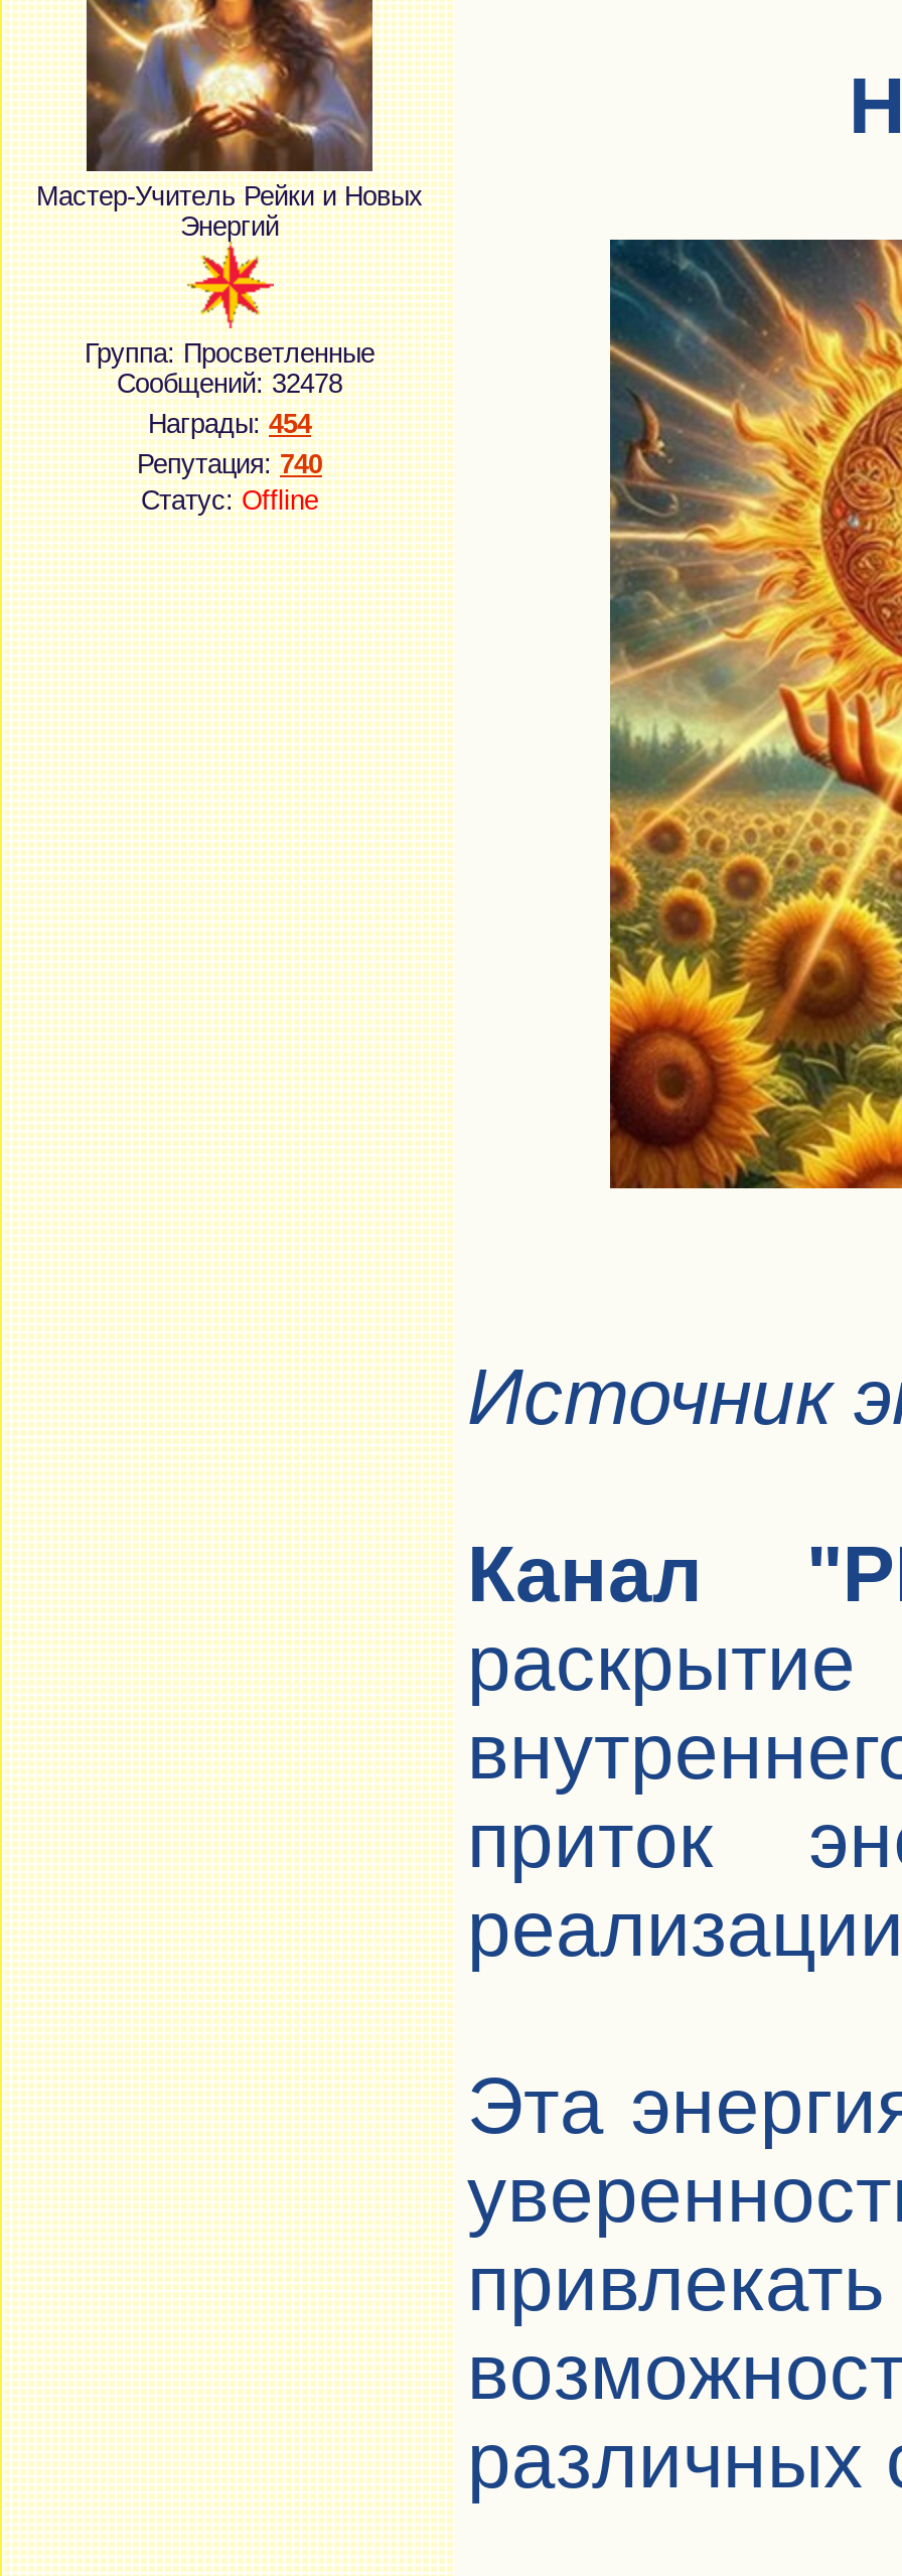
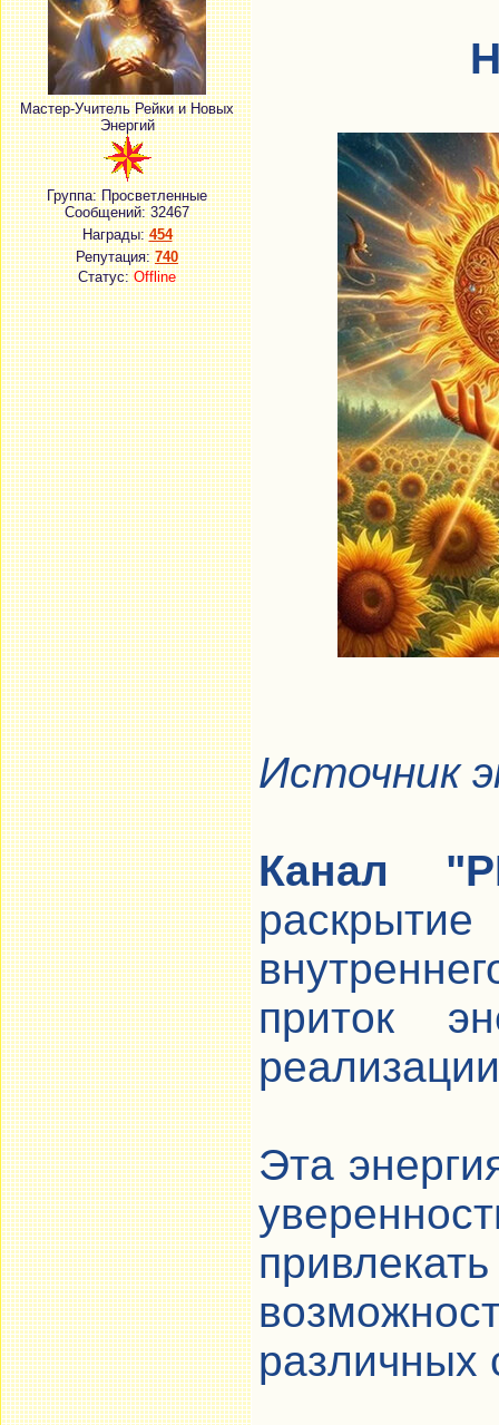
[117,369,342,399] Сообщений: 32478 -> [65,204,189,221] Сообщений: 32467

